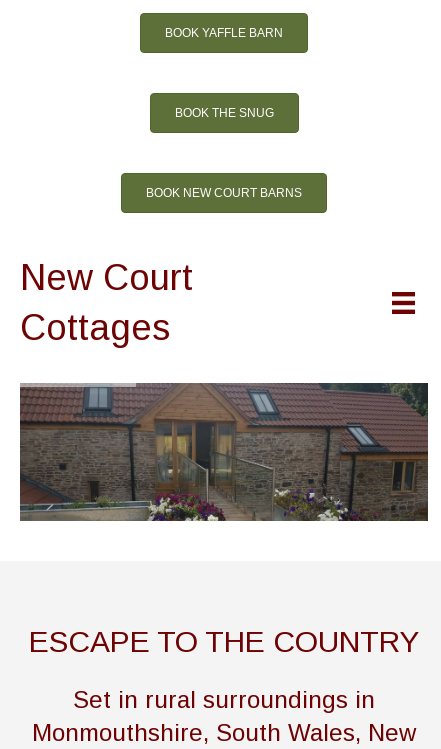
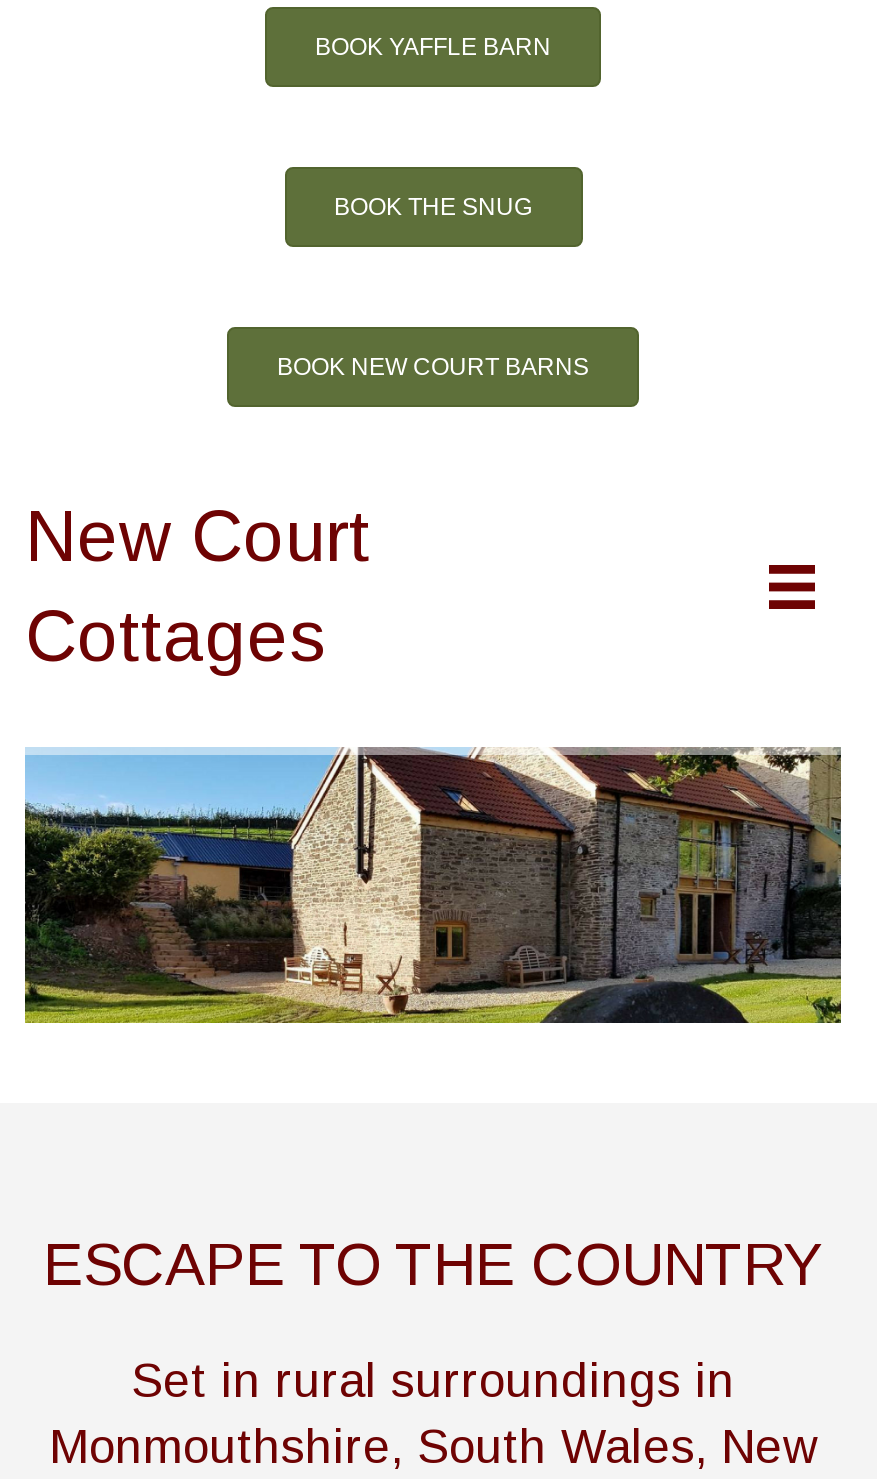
[19,382,429,522] [image] -> [25,747,843,1025] [image]

